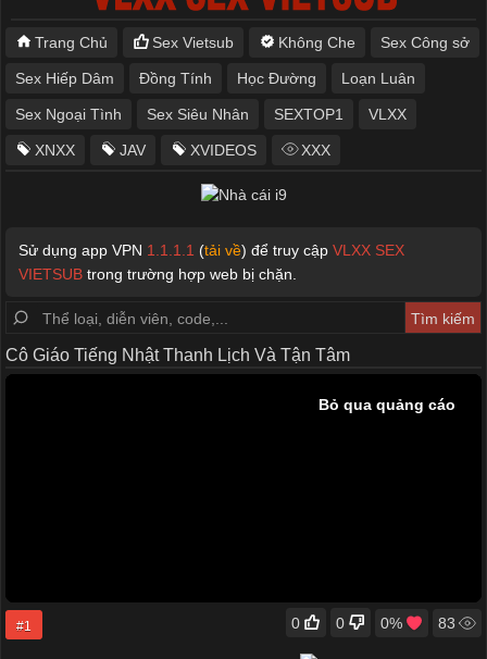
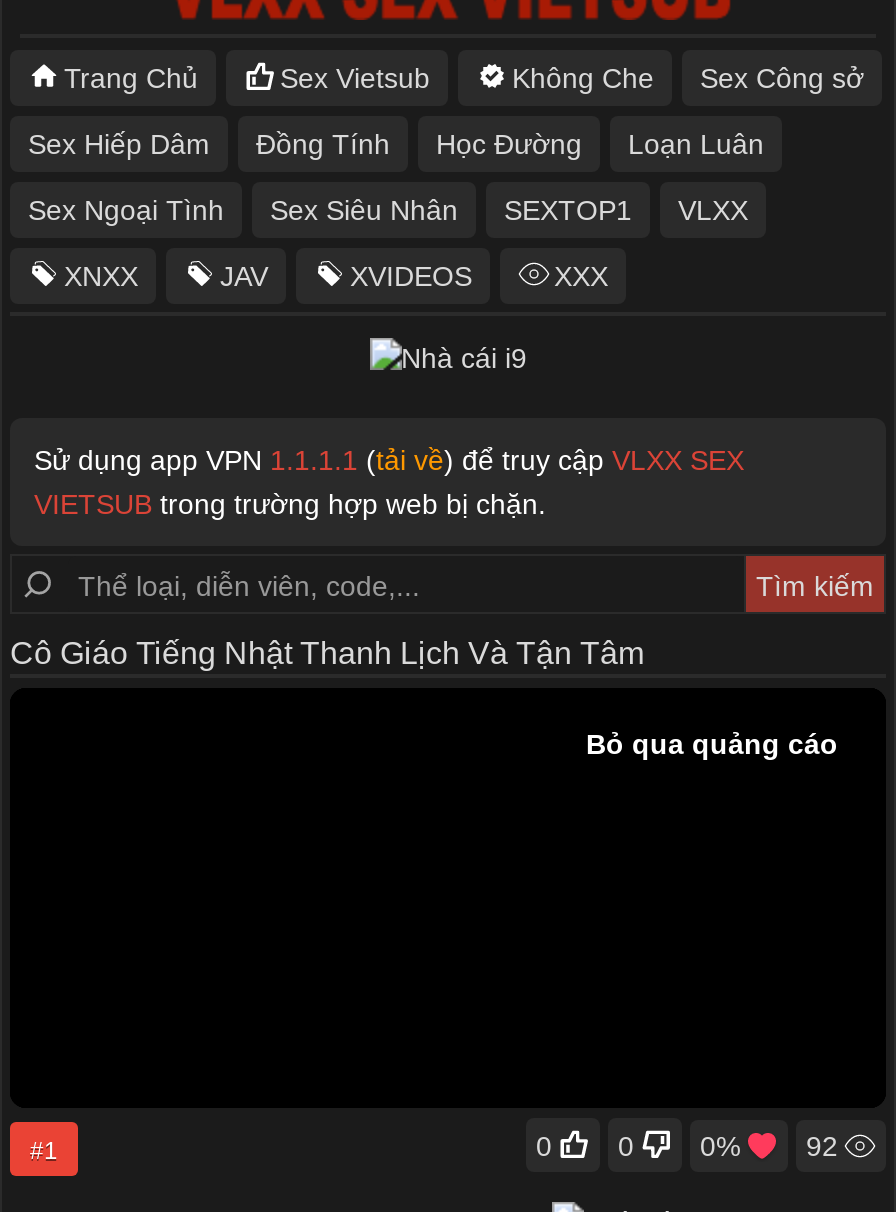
[438,615,455,632] 83 -> [806,1131,838,1163] 92

